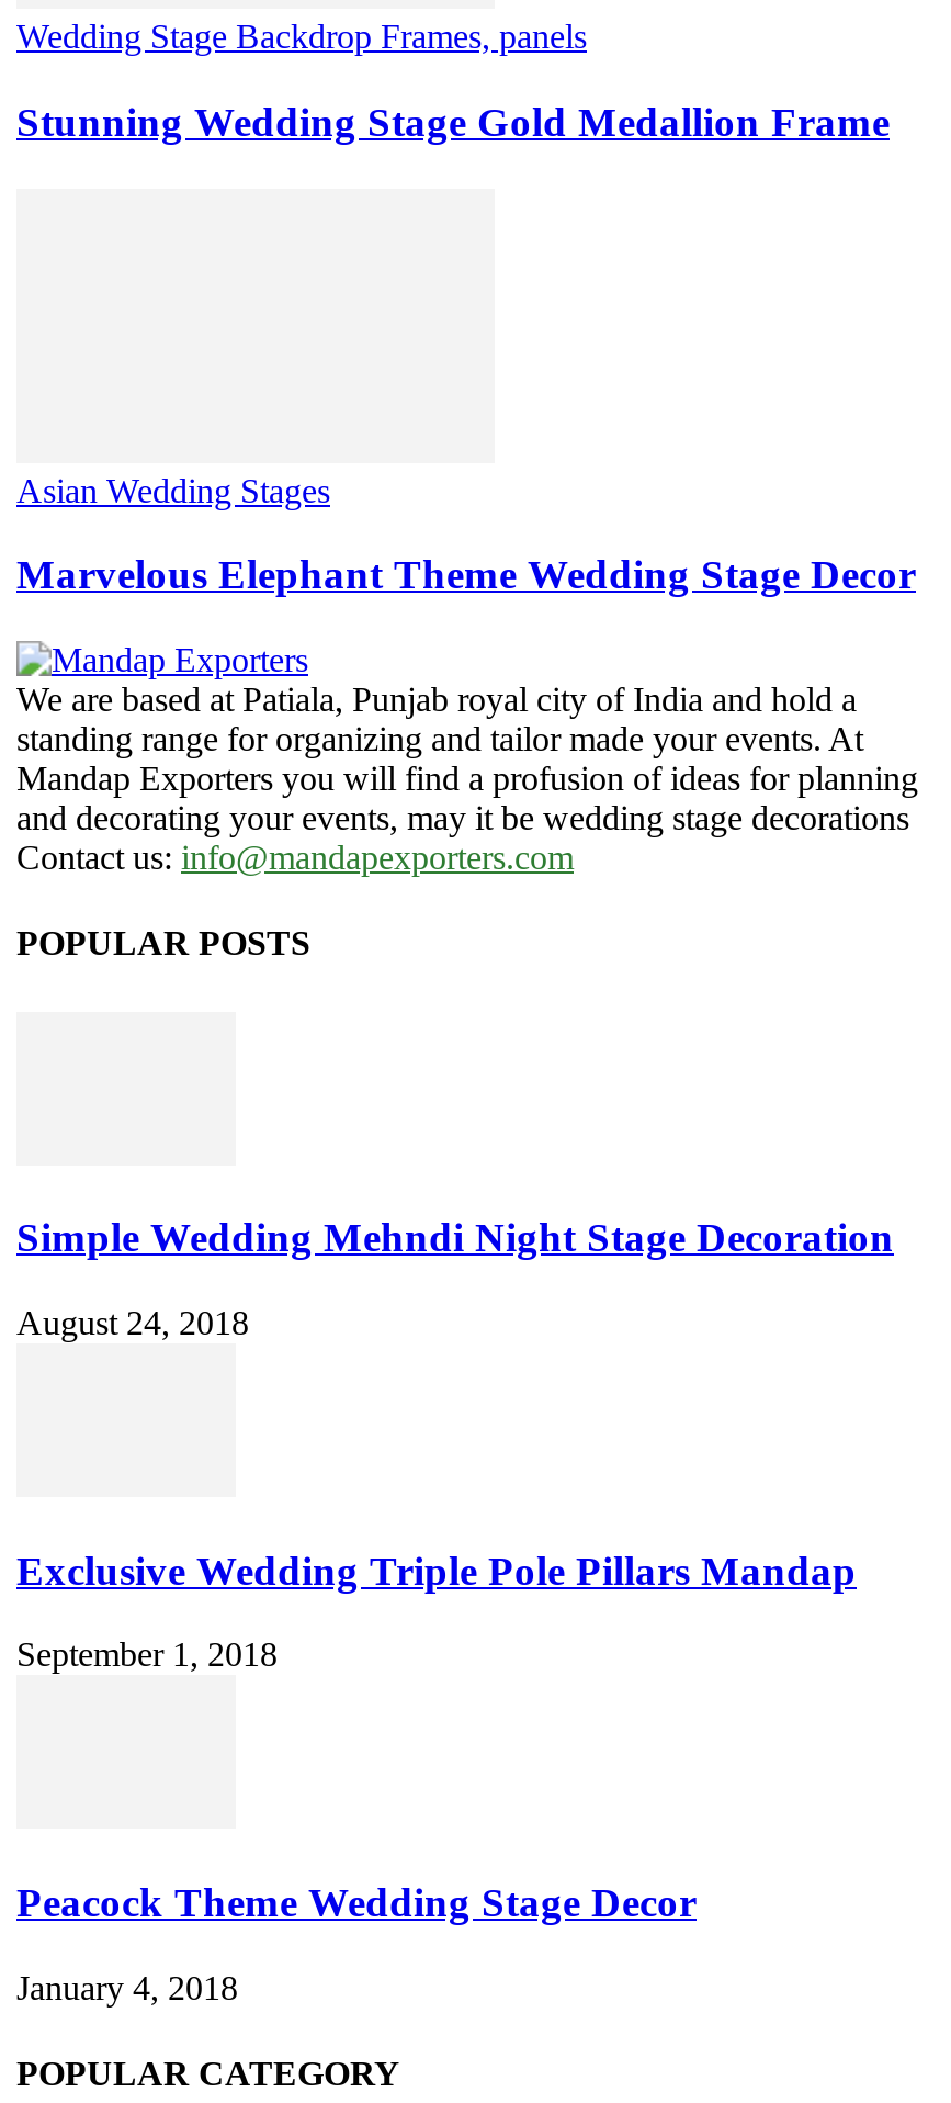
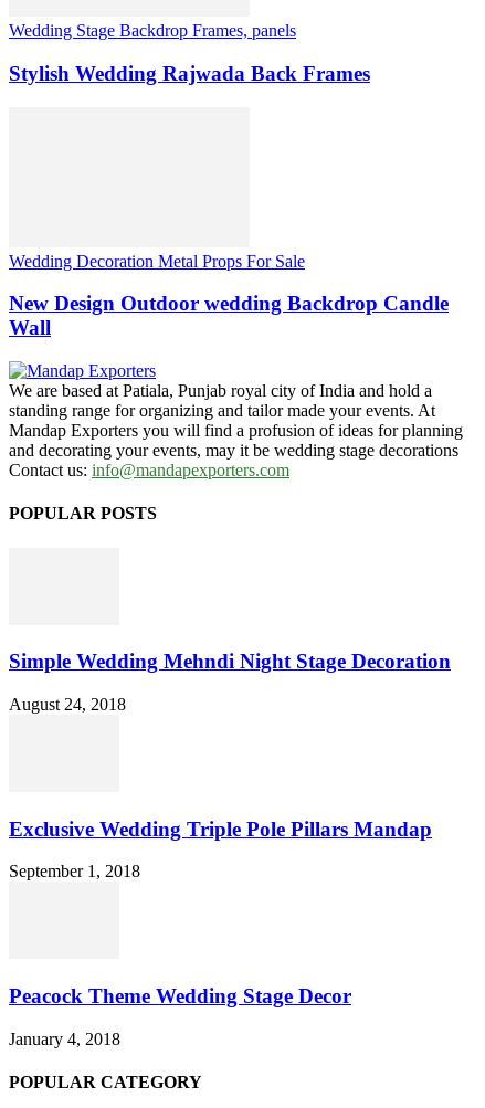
[16,99,890,145] Stunning Wedding Stage Gold Medallion Frame -> [9,62,370,85] Stylish Wedding Rajwada Back Frames
[16,471,330,508] Asian Wedding Stages -> [9,251,305,270] Wedding Decoration Metal Props For Sale
[16,552,916,598] Marvelous Elephant Theme Wedding Stage Decor -> [9,292,449,339] New Design Outdoor wedding Backdrop Candle | Wall

